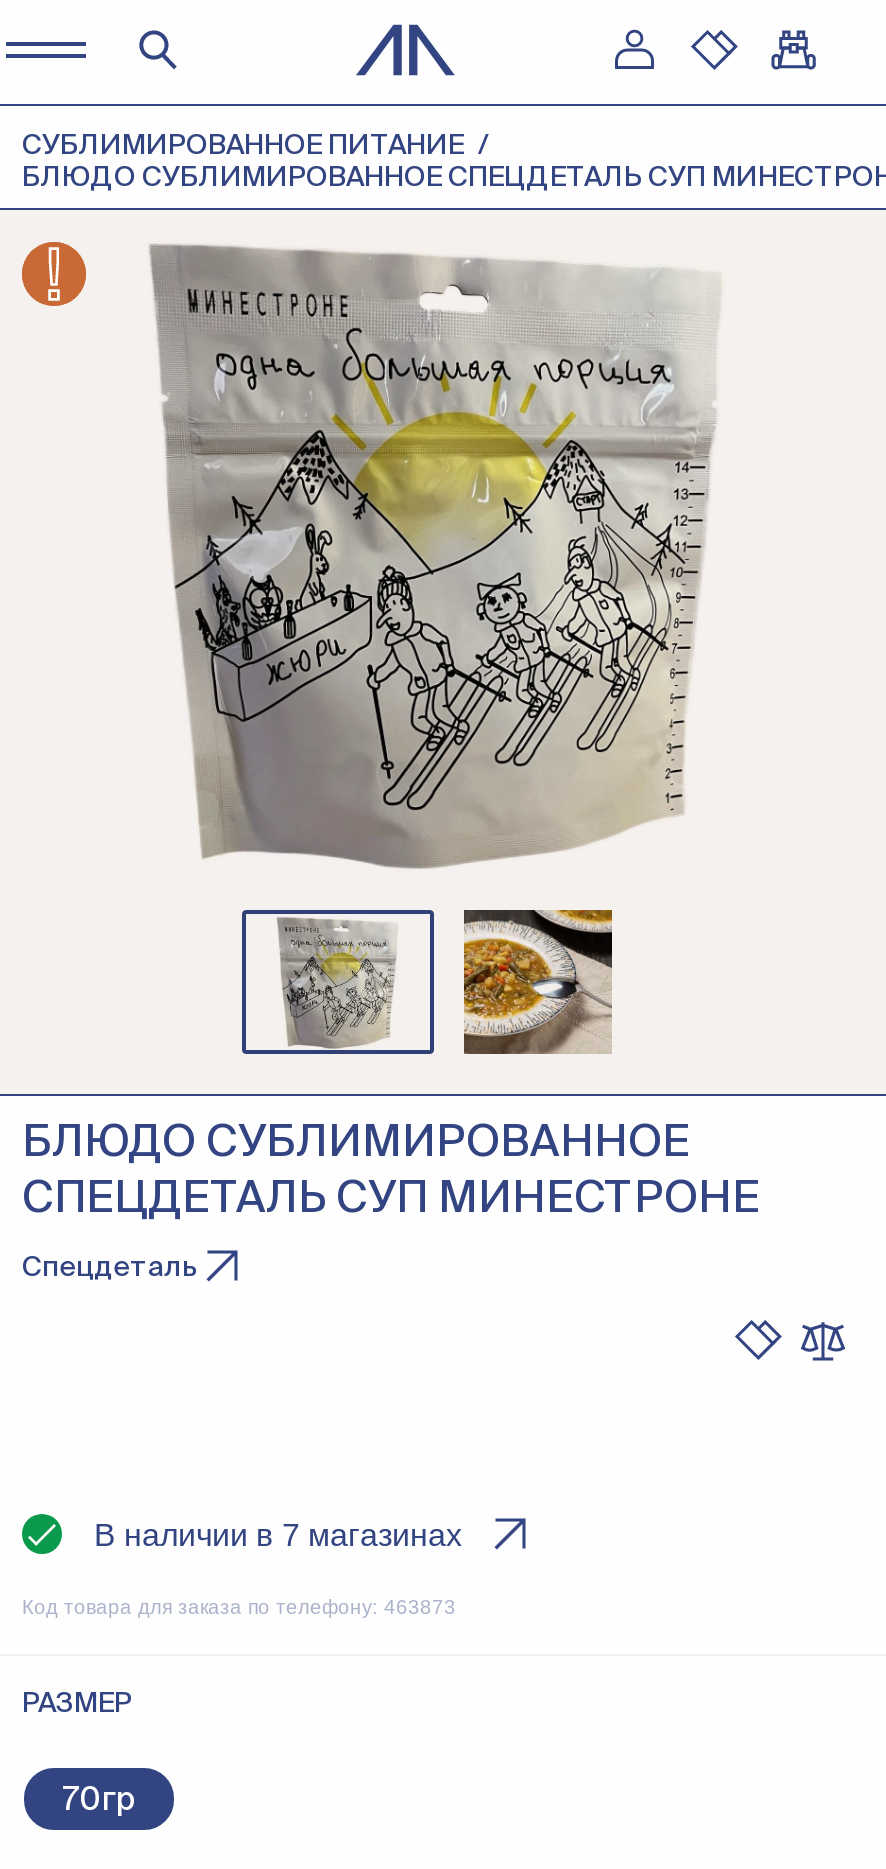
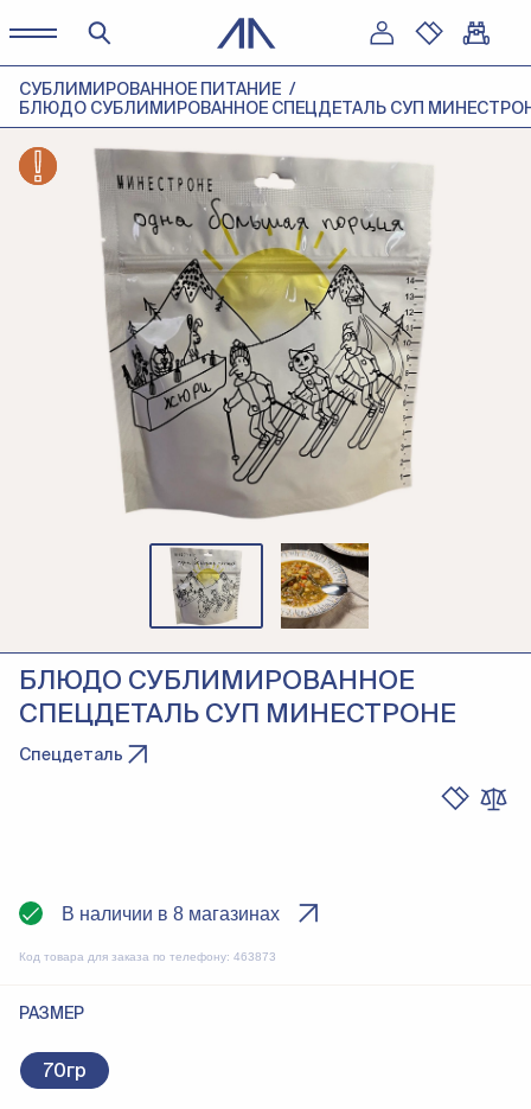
[94,1519,462,1553] В наличии в 7 магазинах -> [62,904,280,924] В наличии в 8 магазинах

